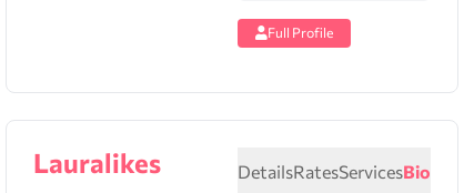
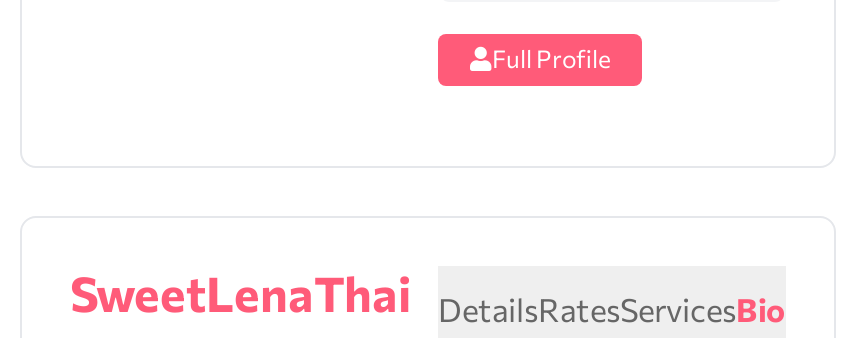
[33,146,161,178] Lauralikes -> [70,263,412,321] SweetLenaThai

